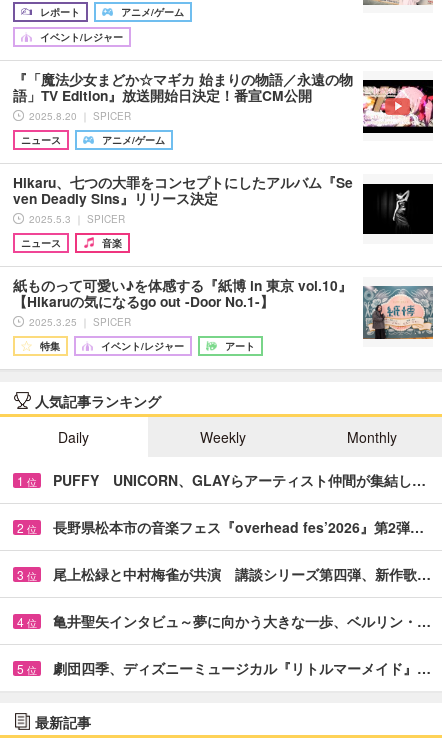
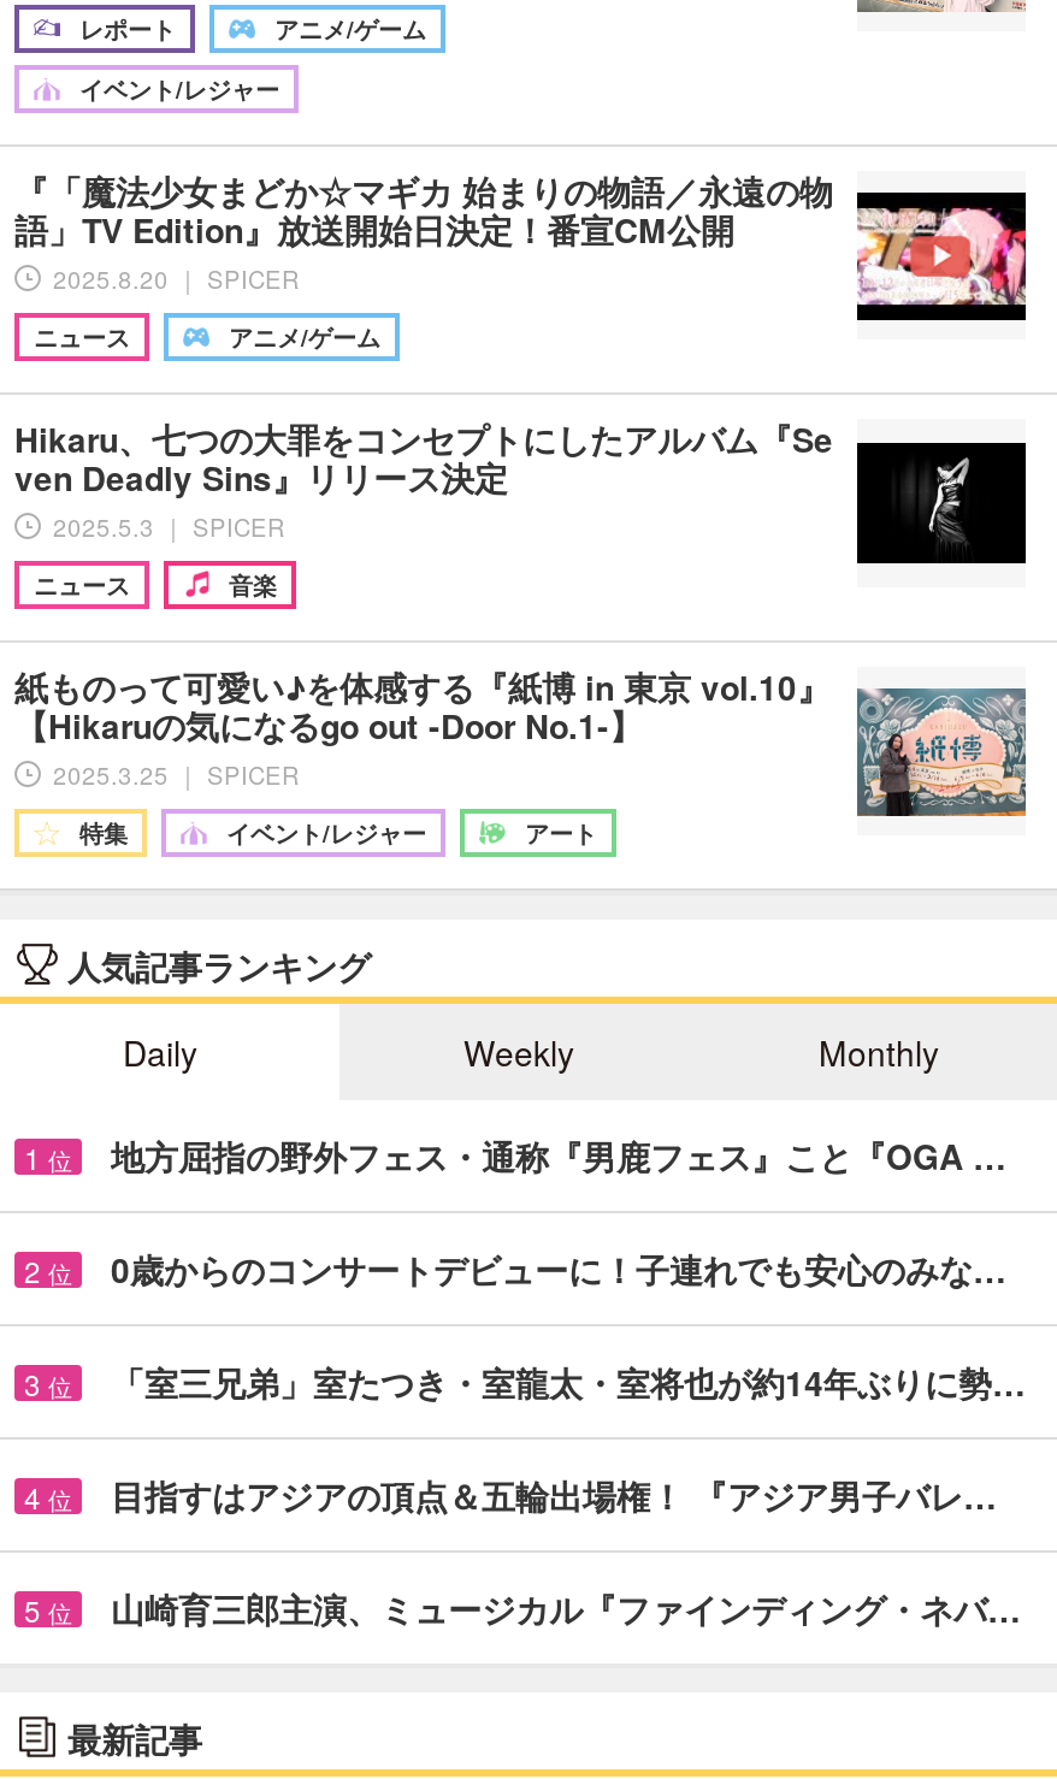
[53,470,426,490] PUFFY UNICORN、GLAYらアーティスト仲間が集結し… -> [111,1131,1006,1179] 地方屈指の野外フェス・通称『男鹿フェス』こと『OGA …
[53,517,424,537] 長野県松本市の音楽フェス『overhead fes’2026』第2弾… -> [111,1244,1006,1292] 0歳からのコンサートデビューに！子連れでも安心のみな…
[53,564,431,584] 尾上松緑と中村梅雀が共演 講談シリーズ第四弾、新作歌… -> [111,1357,1026,1405] 「室三兄弟」室たつき・室龍太・室将也が約14年ぶりに勢…
[53,611,431,631] 亀井聖矢インタビュ～夢に向かう大きな一歩、ベルリン・… -> [111,1470,997,1519] 目指すはアジアの頂点＆五輪出場権！ 『アジア男子バレ…
[53,658,431,678] 劇団四季、ディズニーミュージカル『リトルマーメイド』… -> [111,1584,1021,1632] 山崎育三郎主演、ミュージカル『ファインディング・ネバ…

